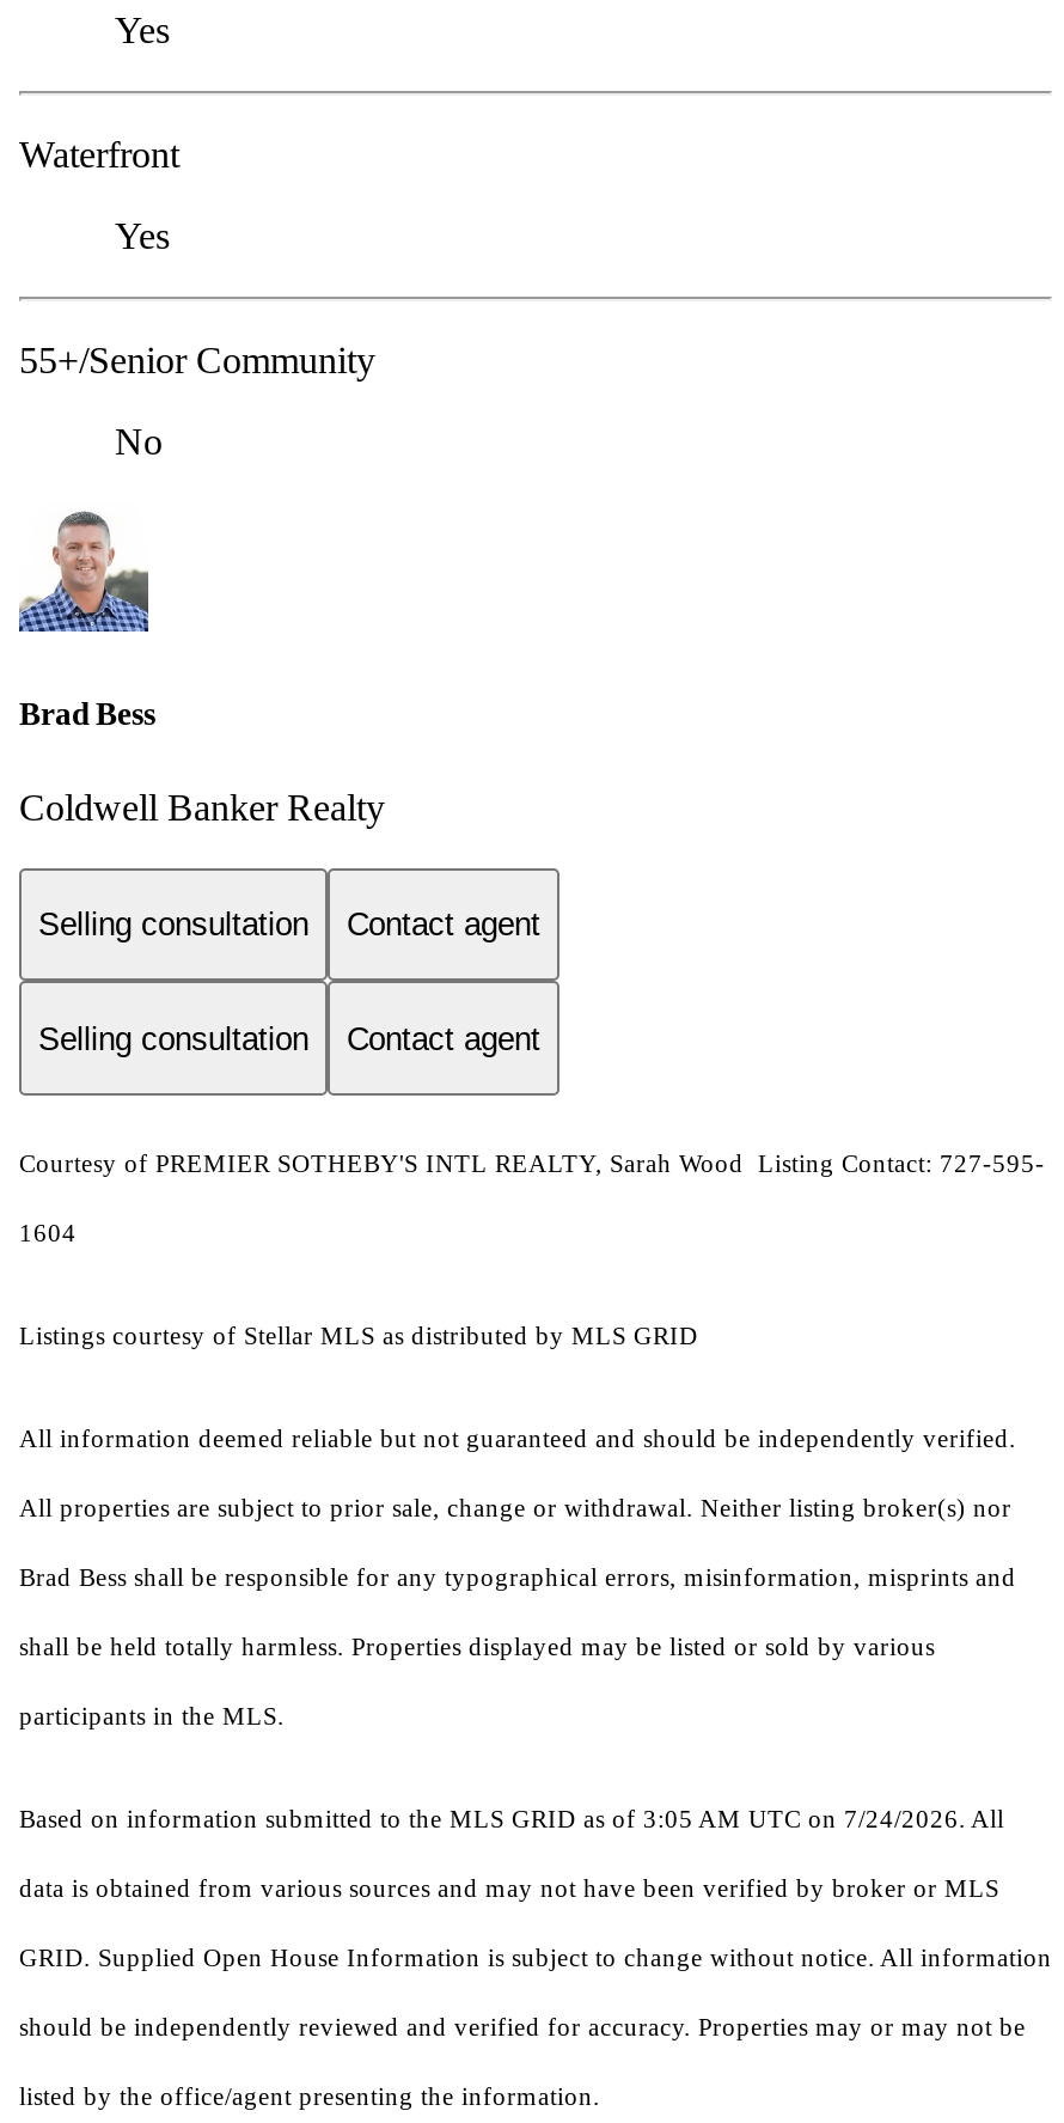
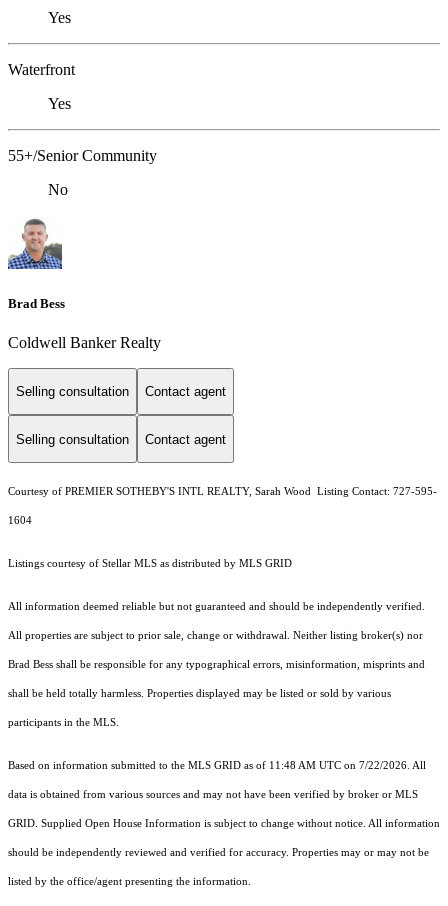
[19,1806,1004,1832] Based on information submitted to the MLS GRID as of 3:05 AM UTC on 7/24/2026. All -> [8,760,426,771] Based on information submitted to the MLS GRID as of 11:48 AM UTC on 7/22/2026. All

